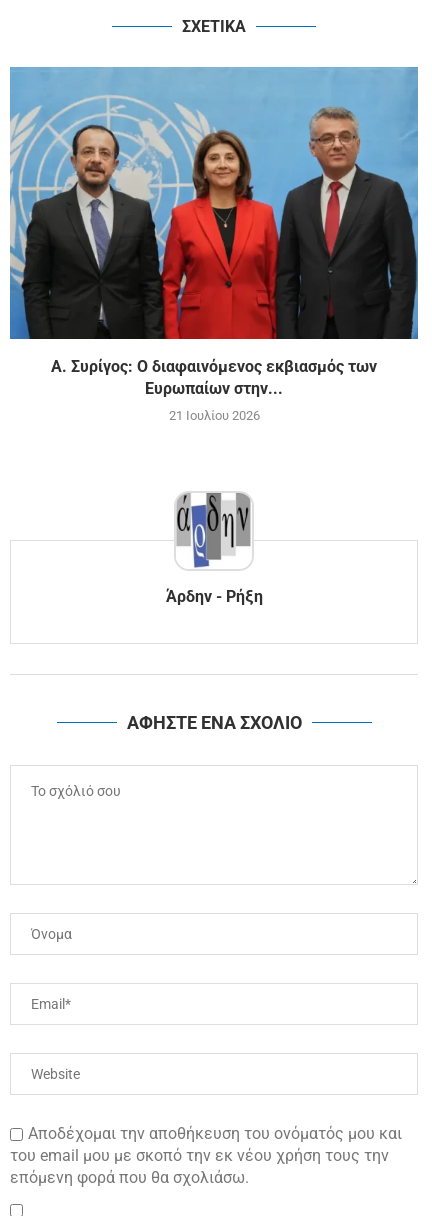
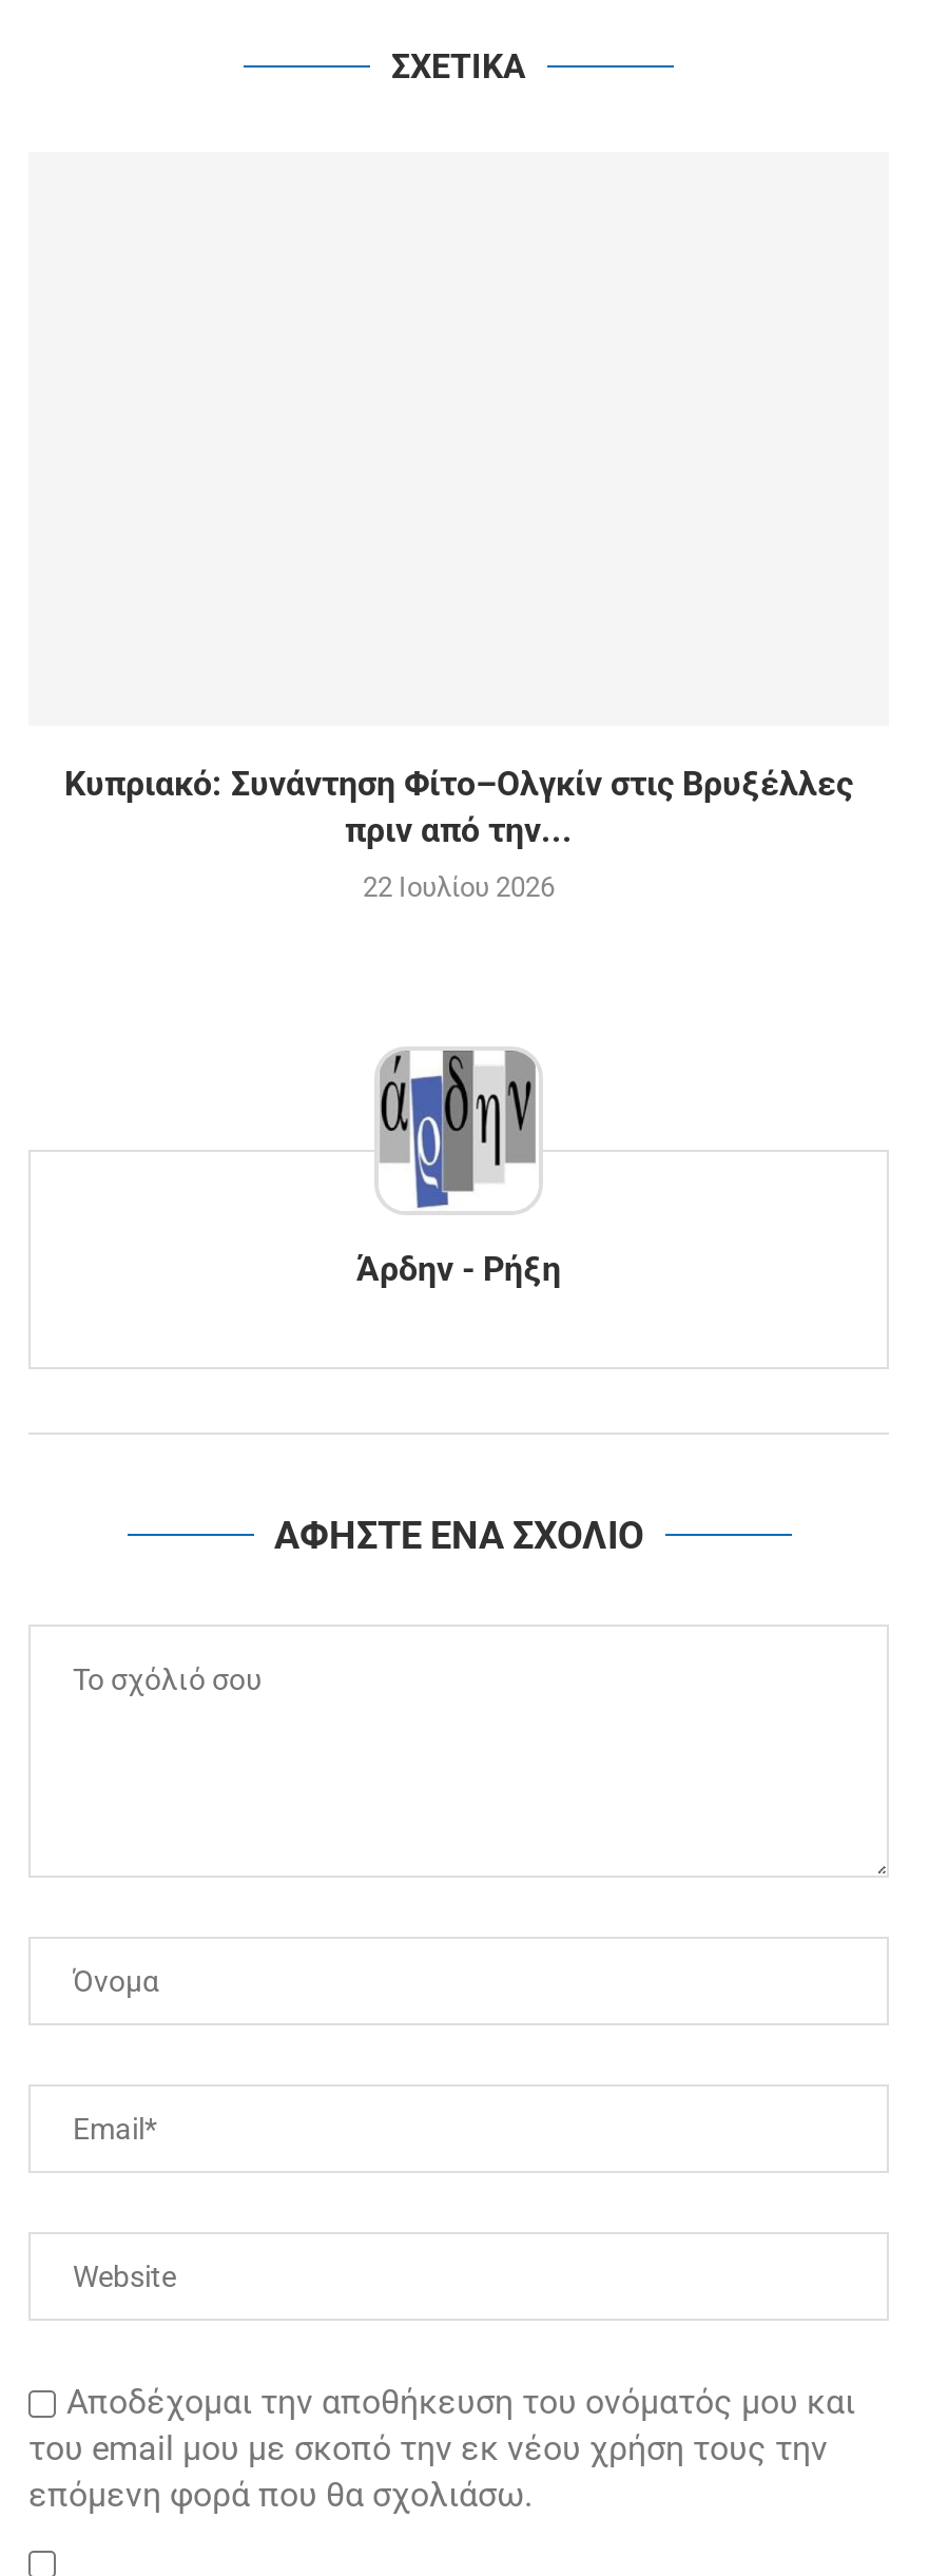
[9,66,419,340] [image] -> none
[51,357,377,398] Α. Συρίγος: Ο διαφαινόμενος εκβιασμός των | Ευρωπαίων στην... -> [64,764,853,850] Κυπριακό: Συνάντηση Φίτο–Ολγκίν στις Βρυξέλλες | πριν από την...
[168,408,259,423] 21 Ιουλίου 2026 -> [363,871,555,903] 22 Ιουλίου 2026

